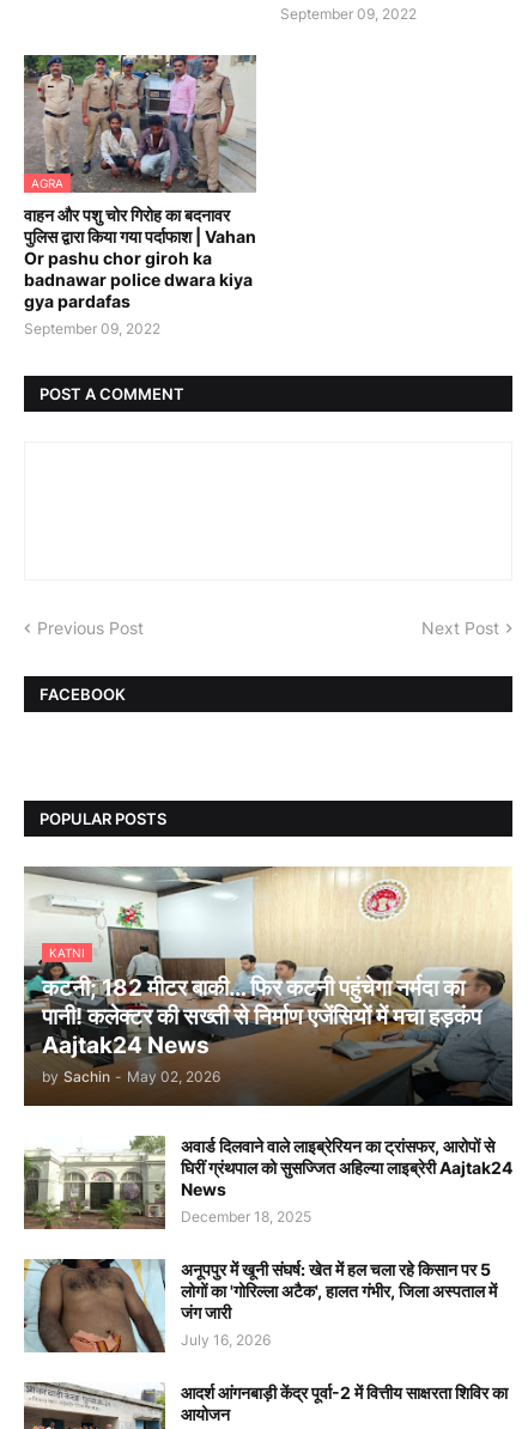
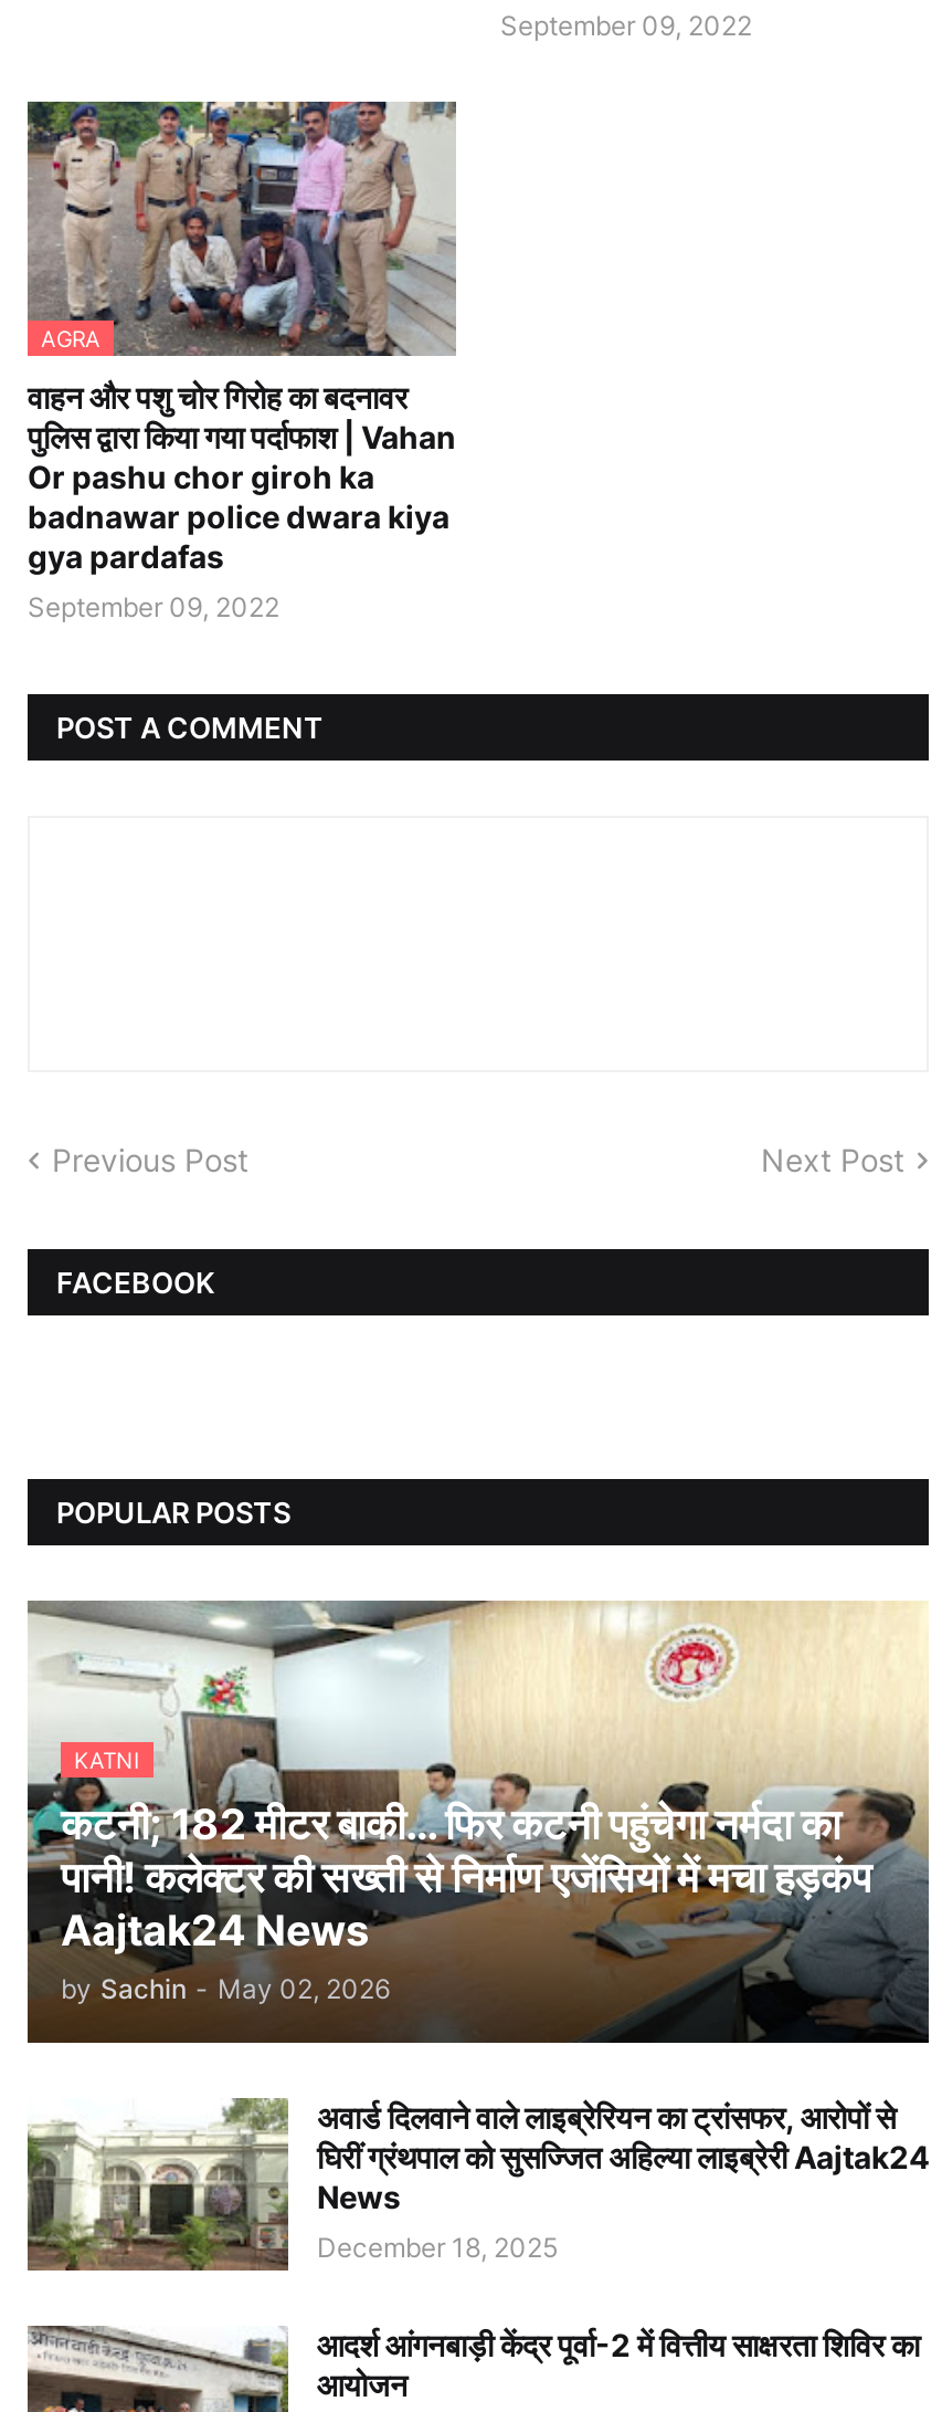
[24,1258,497,1354] [image] | अनूपपुर में खूनी संघर्ष: खेत में हल चला रहे किसान पर 5 | लोगों का 'गोरिल्ला अटैक', हालत गंभीर, जिला अस्पताल में | जंग जारी | July 16, 2026 -> none

